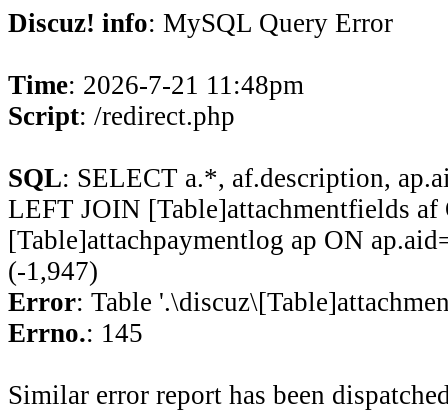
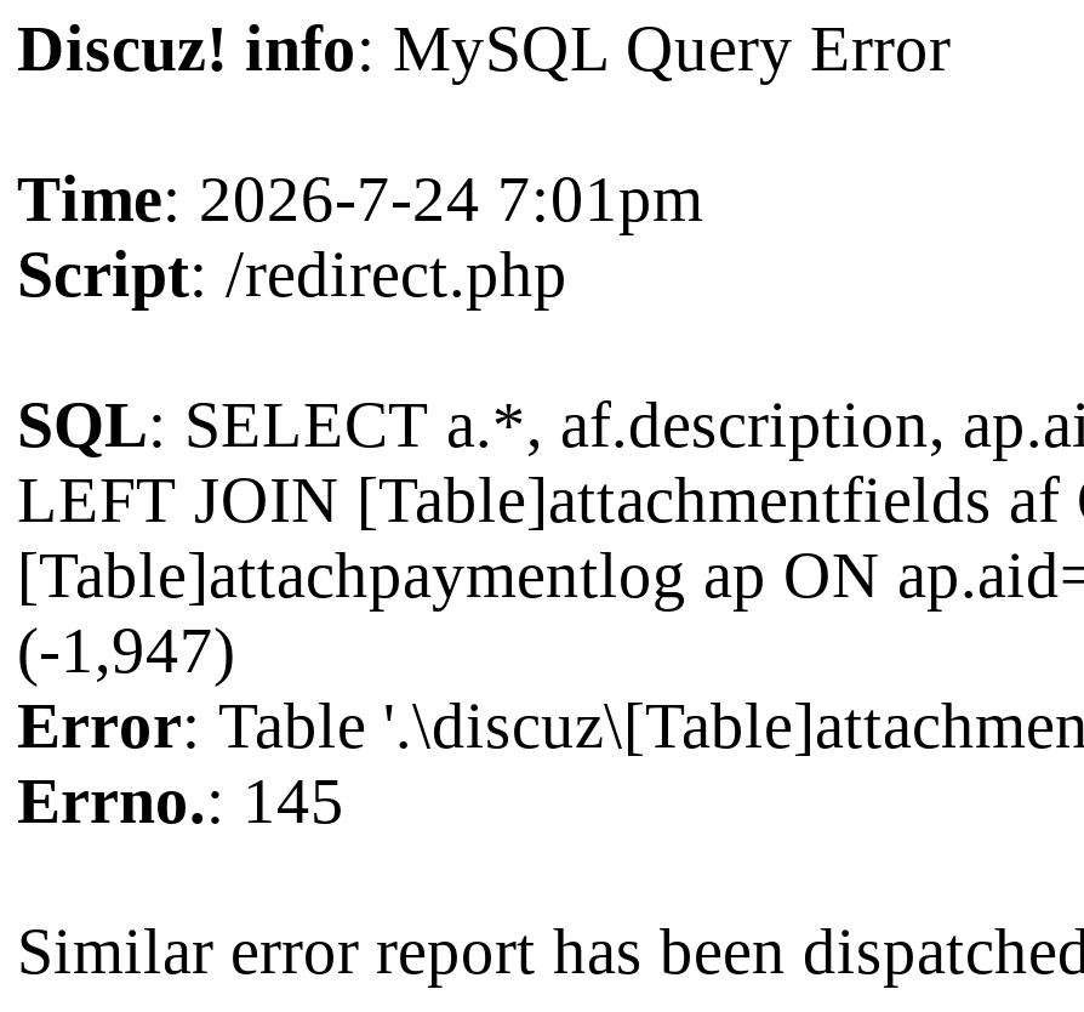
[8,70,304,100] Time: 2026-7-21 11:48pm -> [17,163,703,235] Time: 2026-7-24 7:01pm

